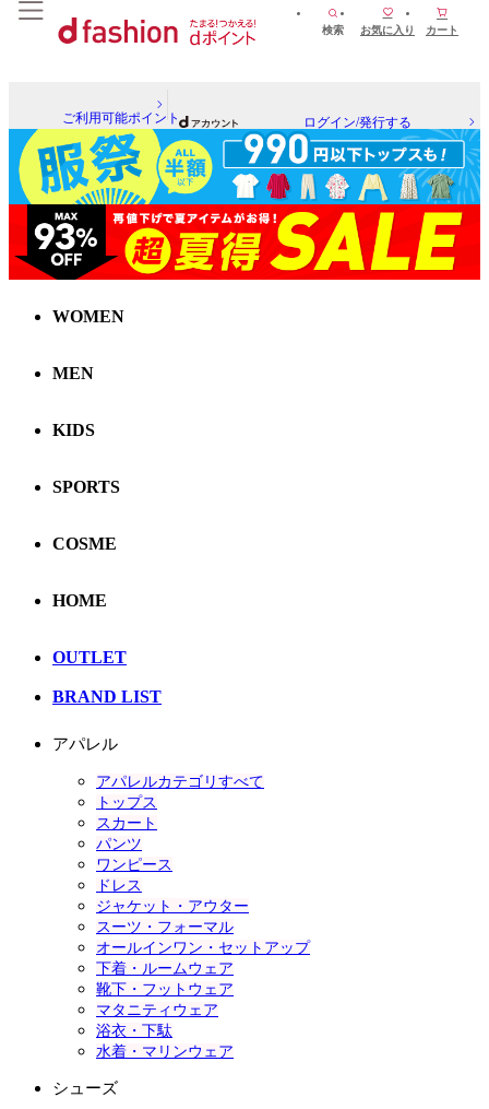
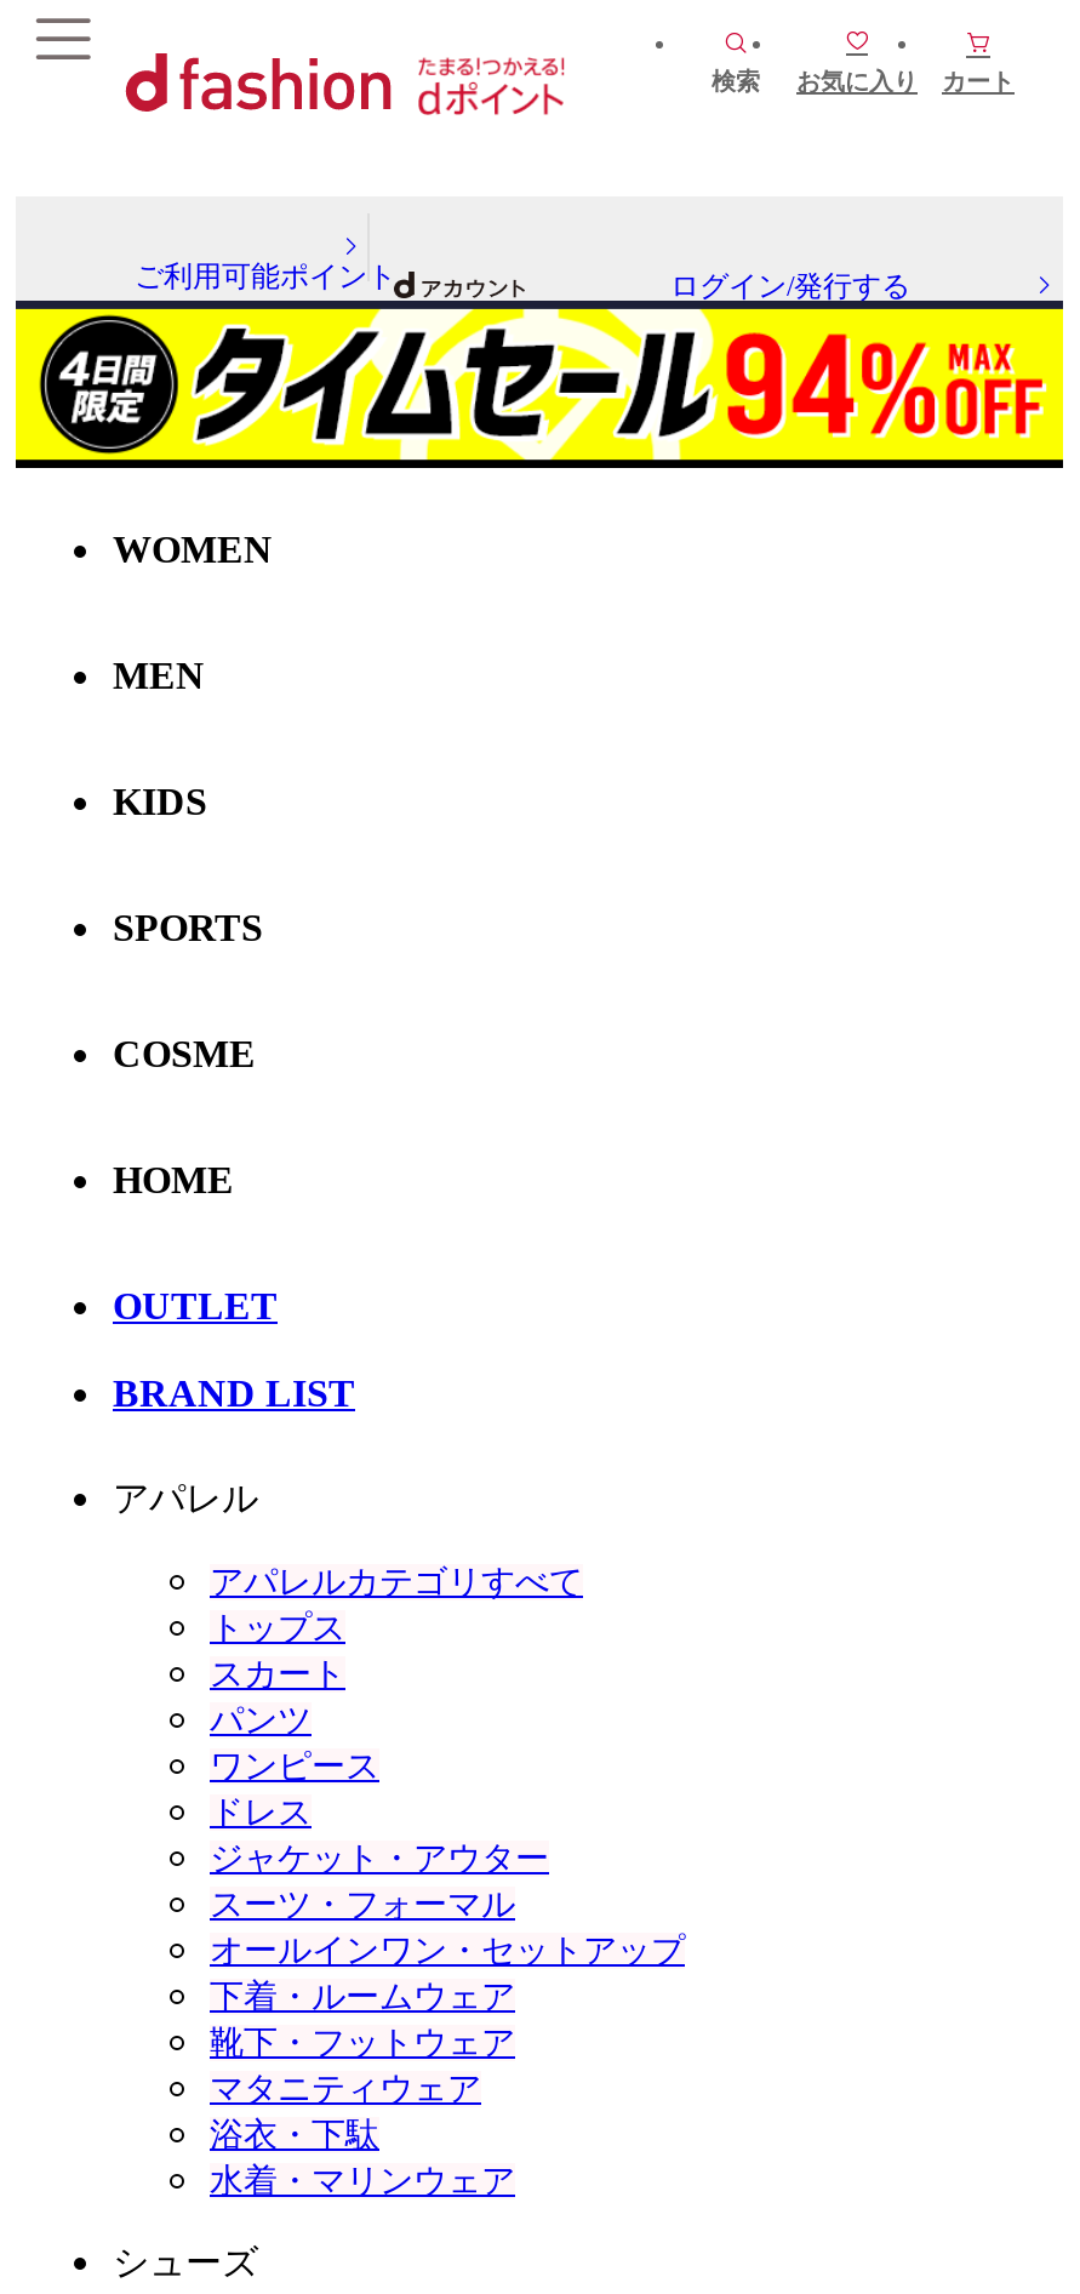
[8,128,481,281] [image] -> [13,298,1065,470] [image]

